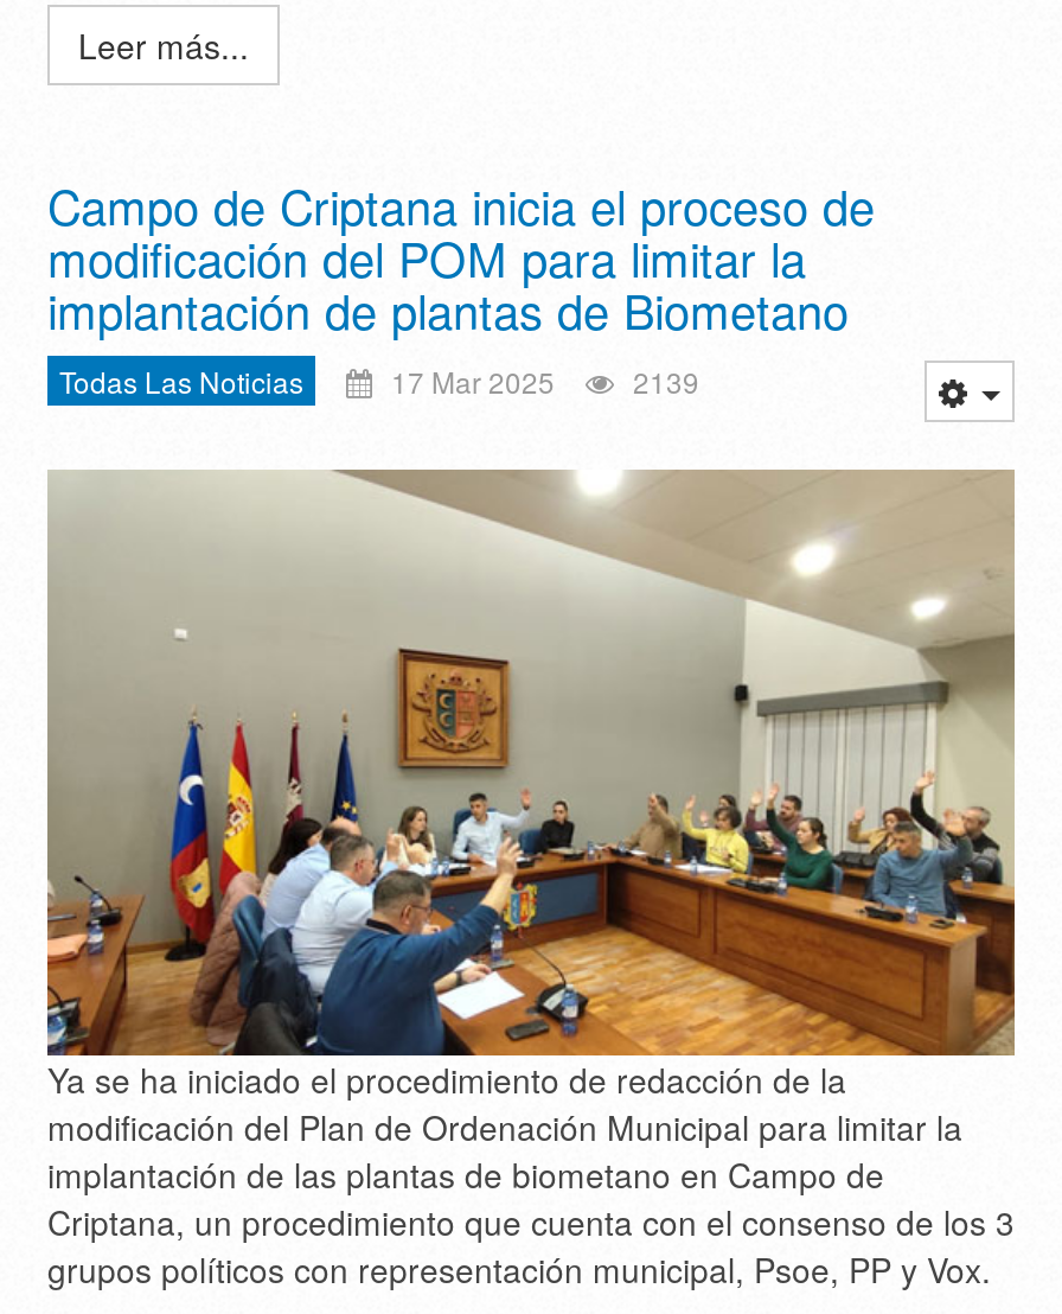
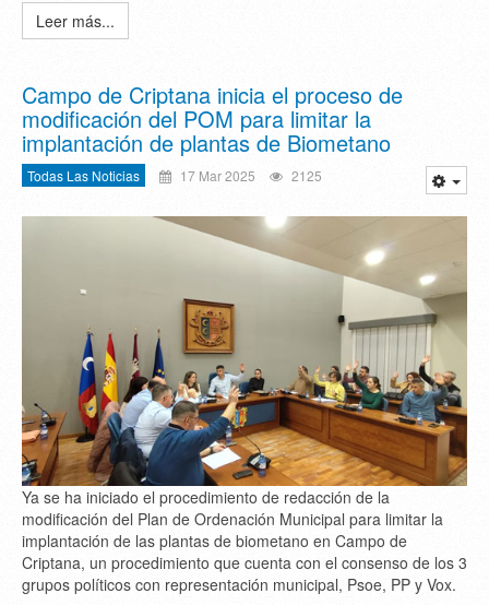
[59,361,699,402] Todas Las Noticias 17 Mar 2025 2139 -> [27,166,322,185] Todas Las Noticias 17 Mar 2025 2125

